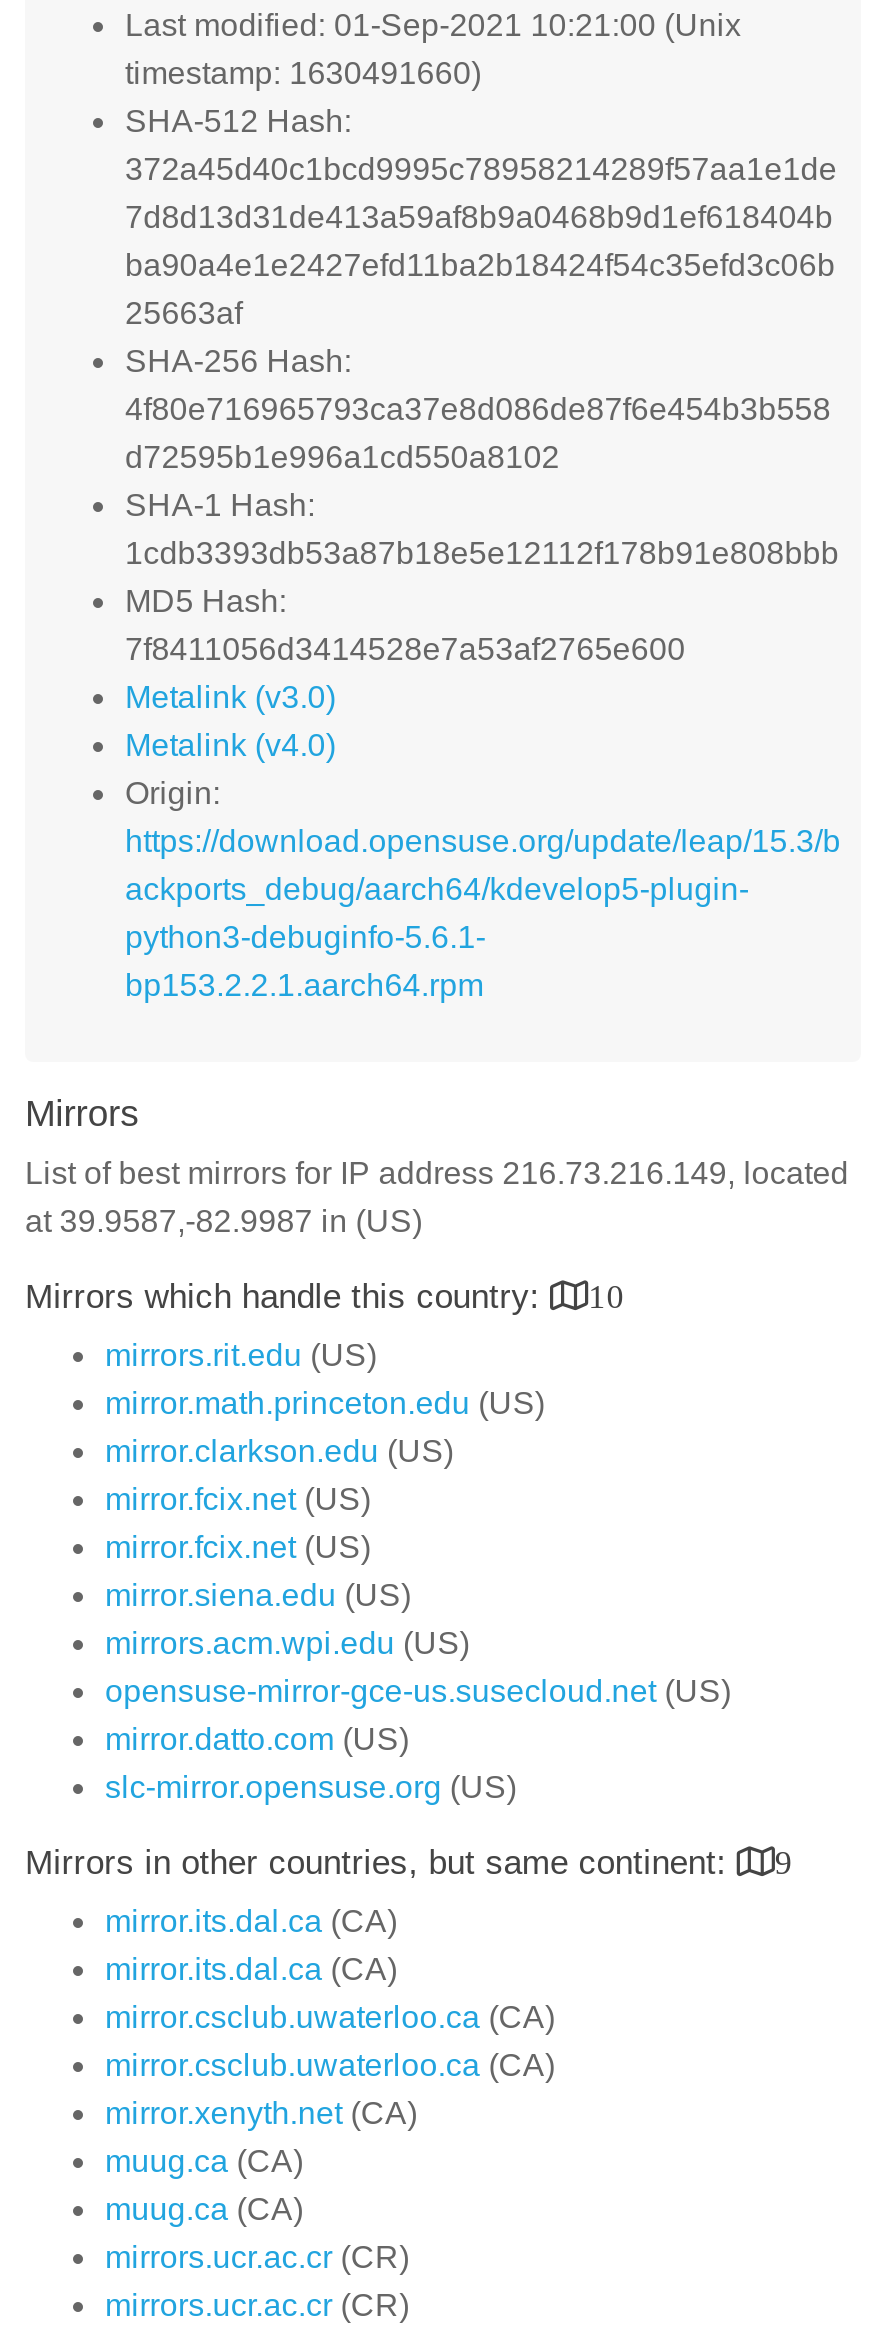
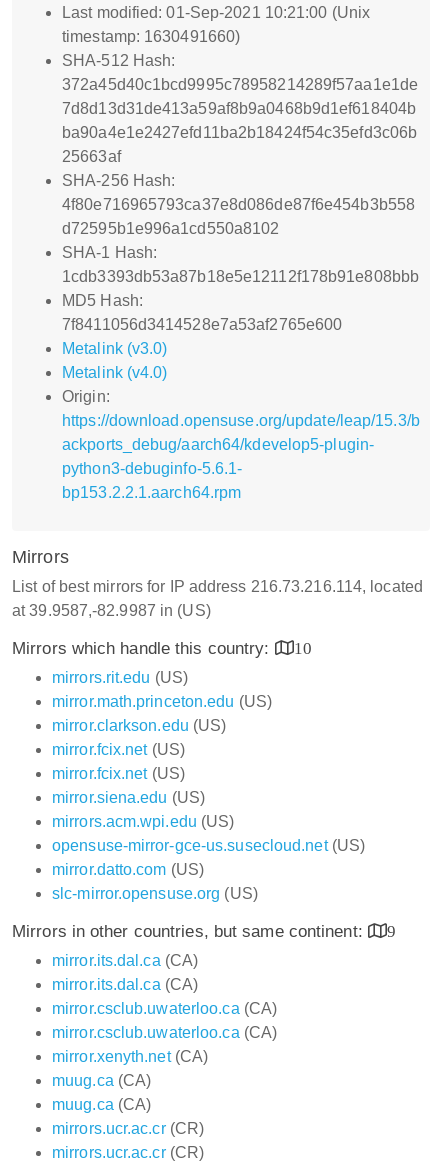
[25,1156,849,1190] List of best mirrors for IP address 216.73.216.149, located -> [12,578,423,595] List of best mirrors for IP address 216.73.216.114, located

